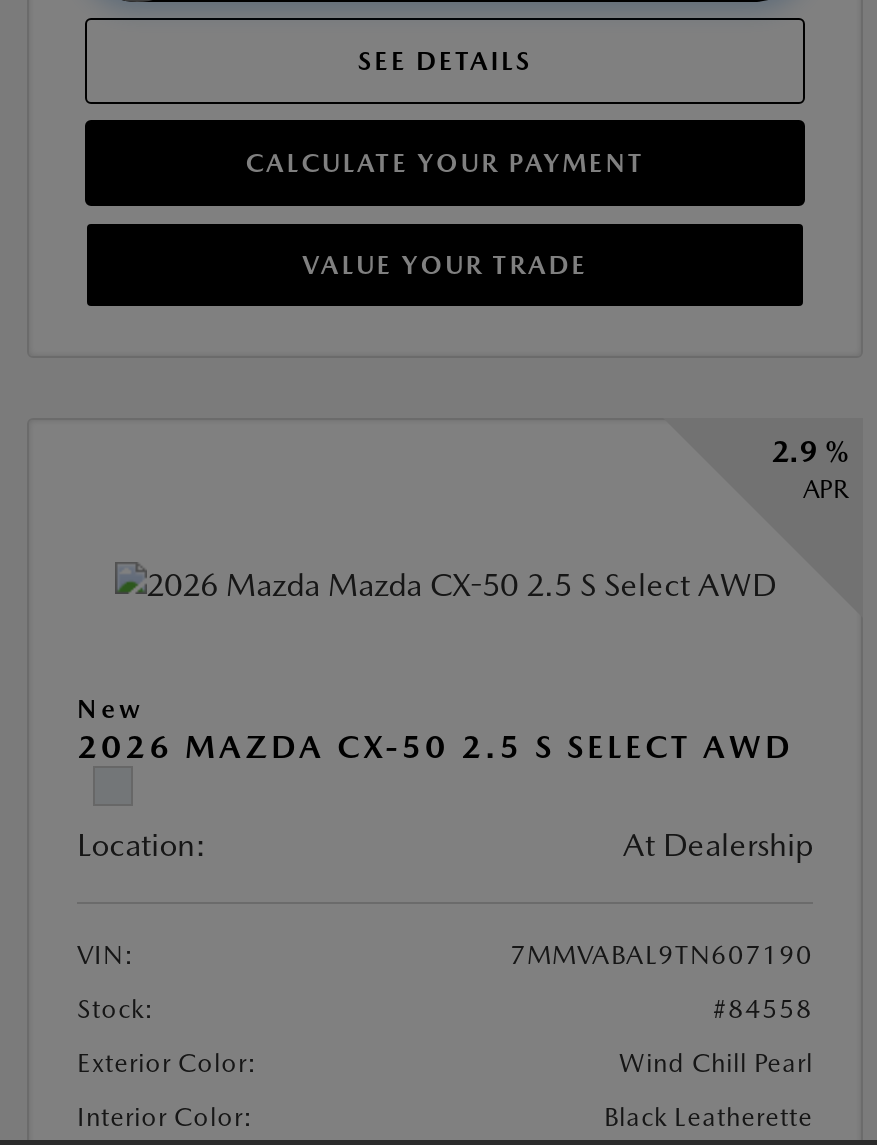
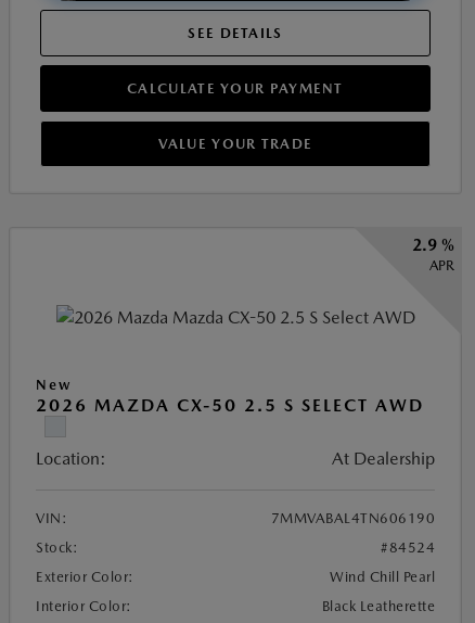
[510,941,813,971] 7MMVABAL9TN607190 -> [271,511,435,527] 7MMVABAL4TN606190
[713,995,813,1025] #84558 -> [381,540,435,556] #84524

